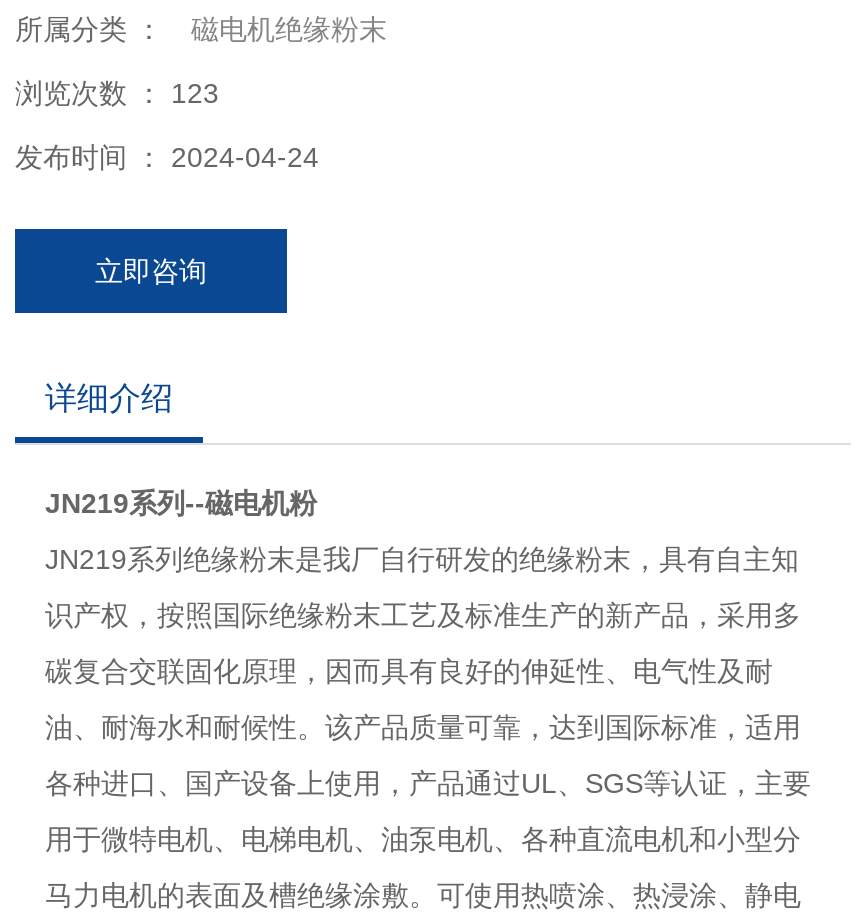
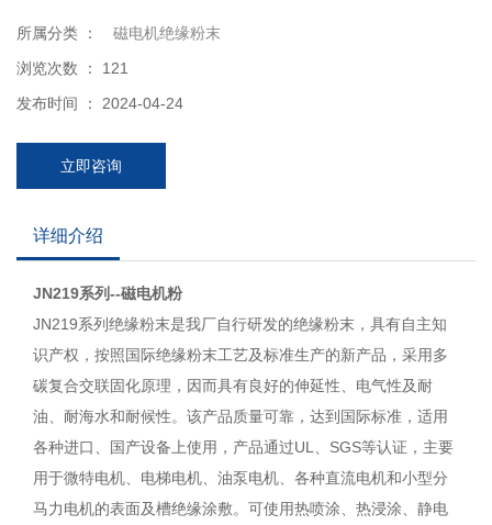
[15,78,219,110] 浏览次数 ：123 -> [16,60,128,77] 浏览次数 ：121

